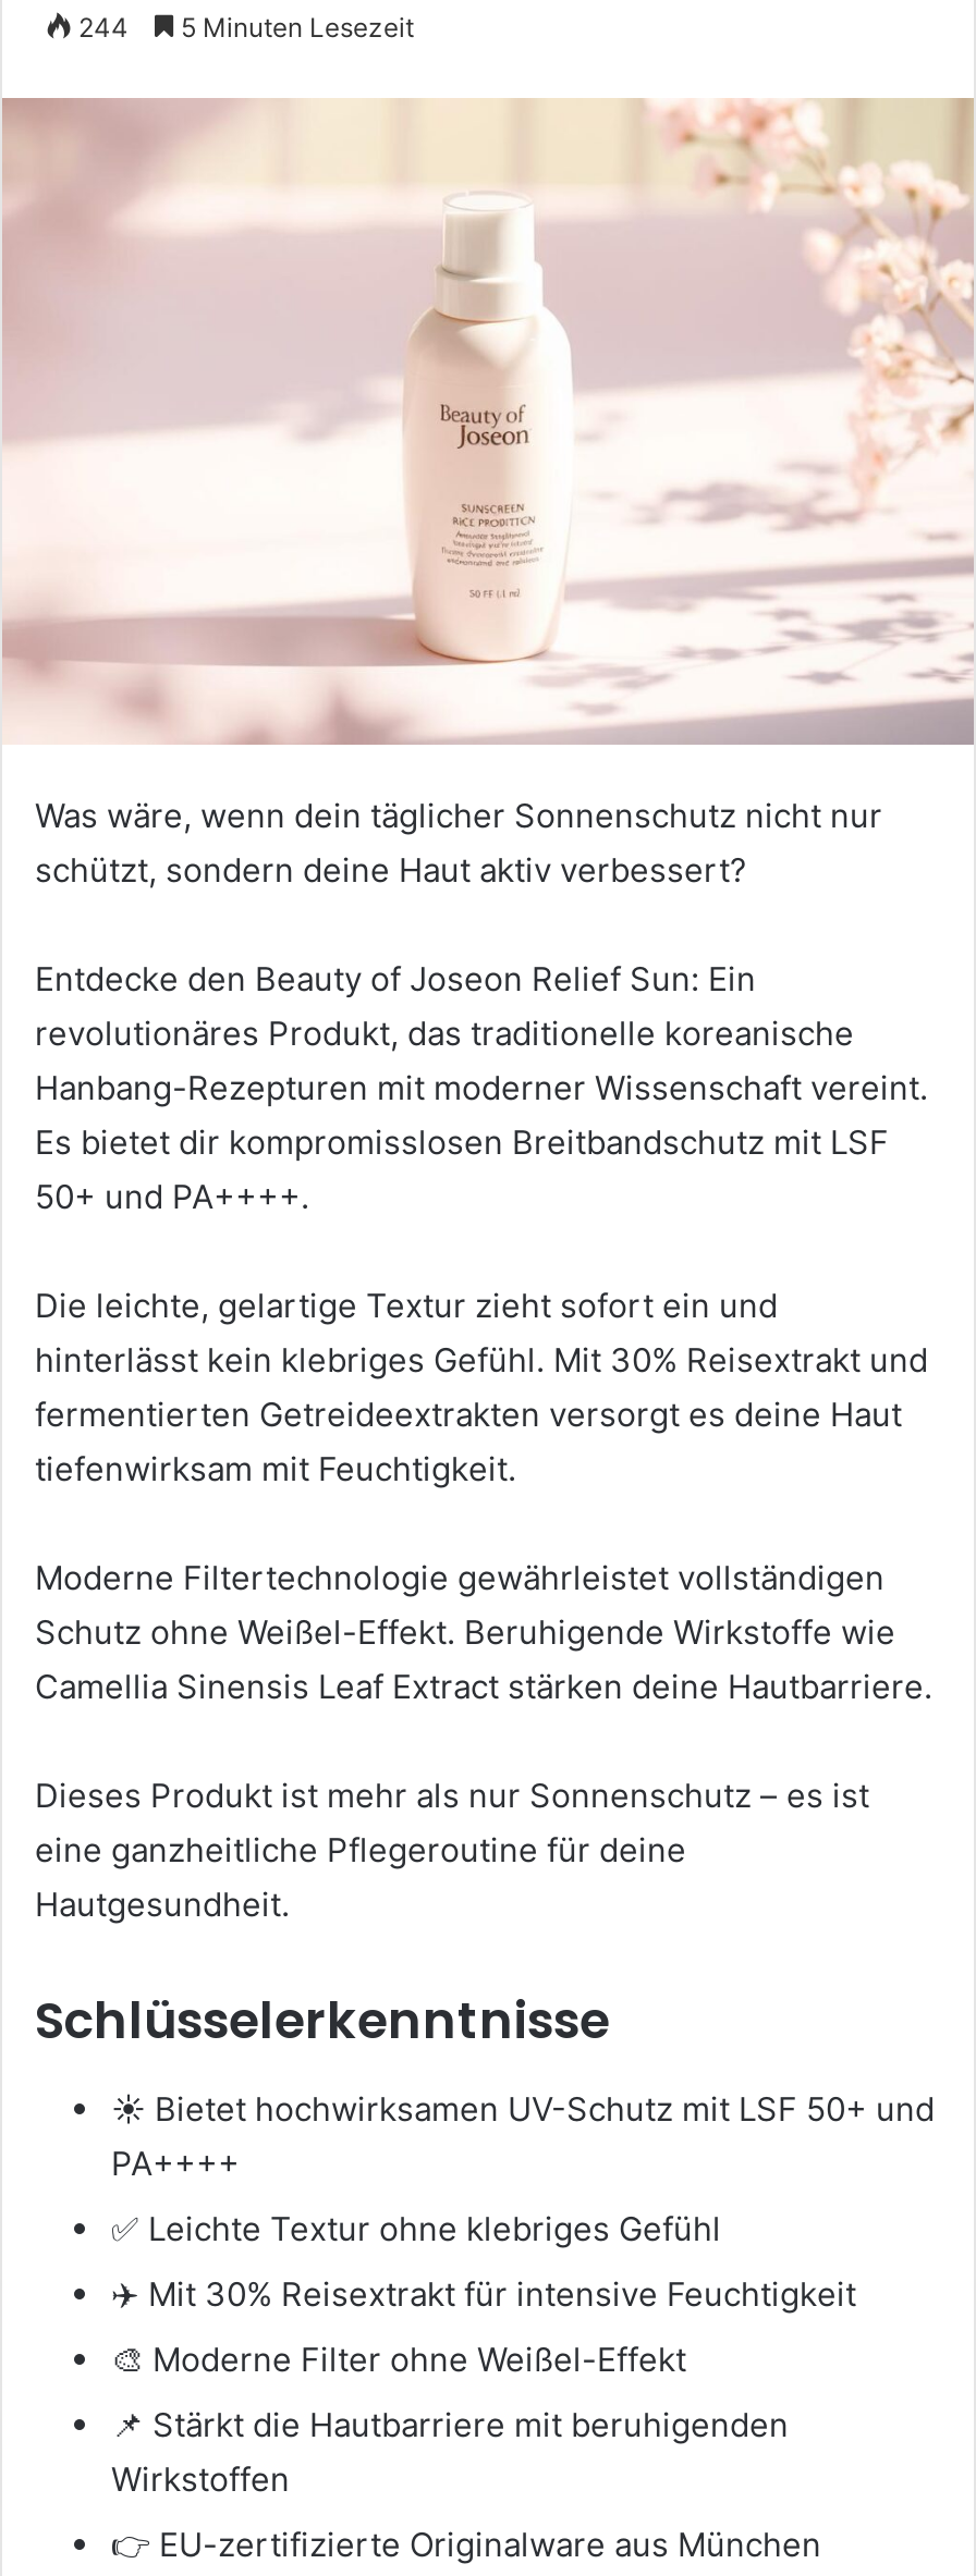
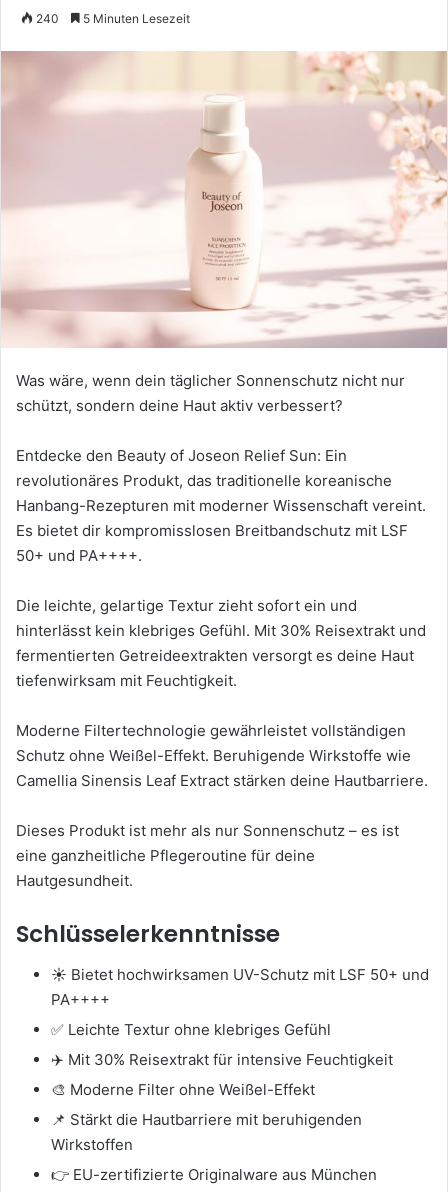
[72,11,414,44] 244 5 Minuten Lesezeit -> [33,11,190,26] 240 5 Minuten Lesezeit

